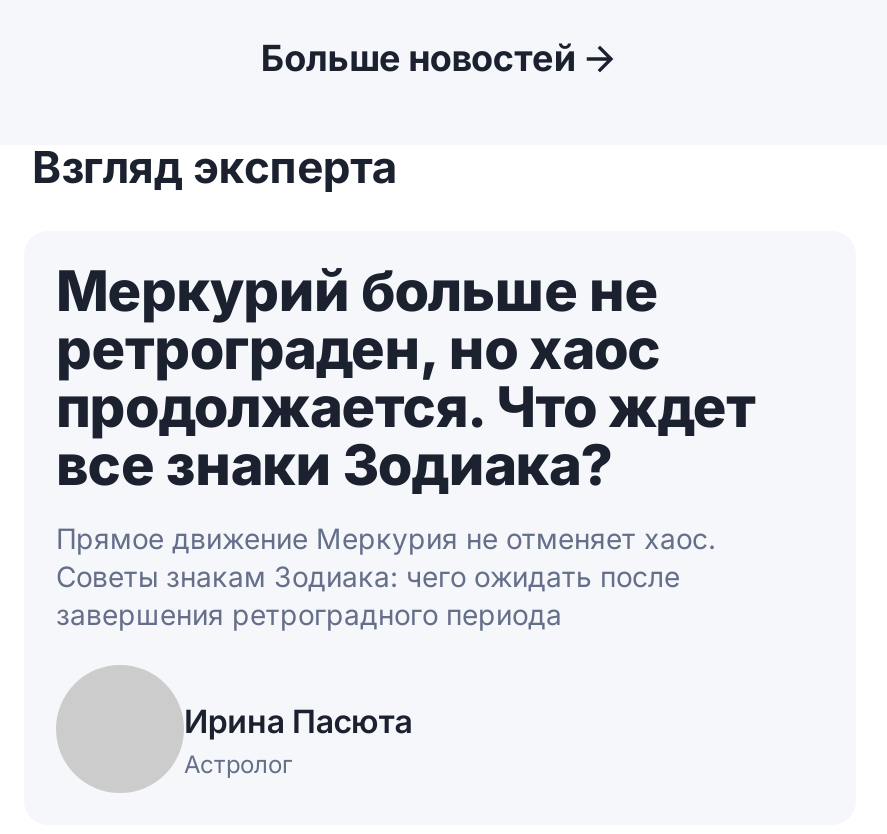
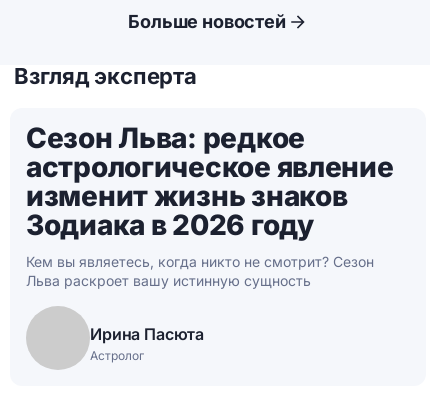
[56,257,756,631] Меркурий больше не | ретрограден, но хаос | продолжается. Что ждет | все знаки Зодиака? | Прямое движение Меркурия не отменяет хаос. | Советы знакам Зодиака: чего ожидать после | завершения ретроградного периода -> [26,121,394,289] Сезон Льва: редкое | астрологическое явление | изменит жизнь знаков | Зодиака в 2026 году | Кем вы являетесь, когда никто не смотрит? Сезон | Льва раскроет вашу истинную сущность

